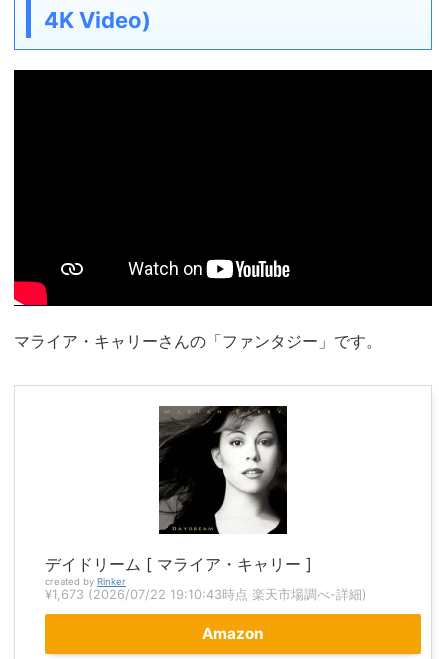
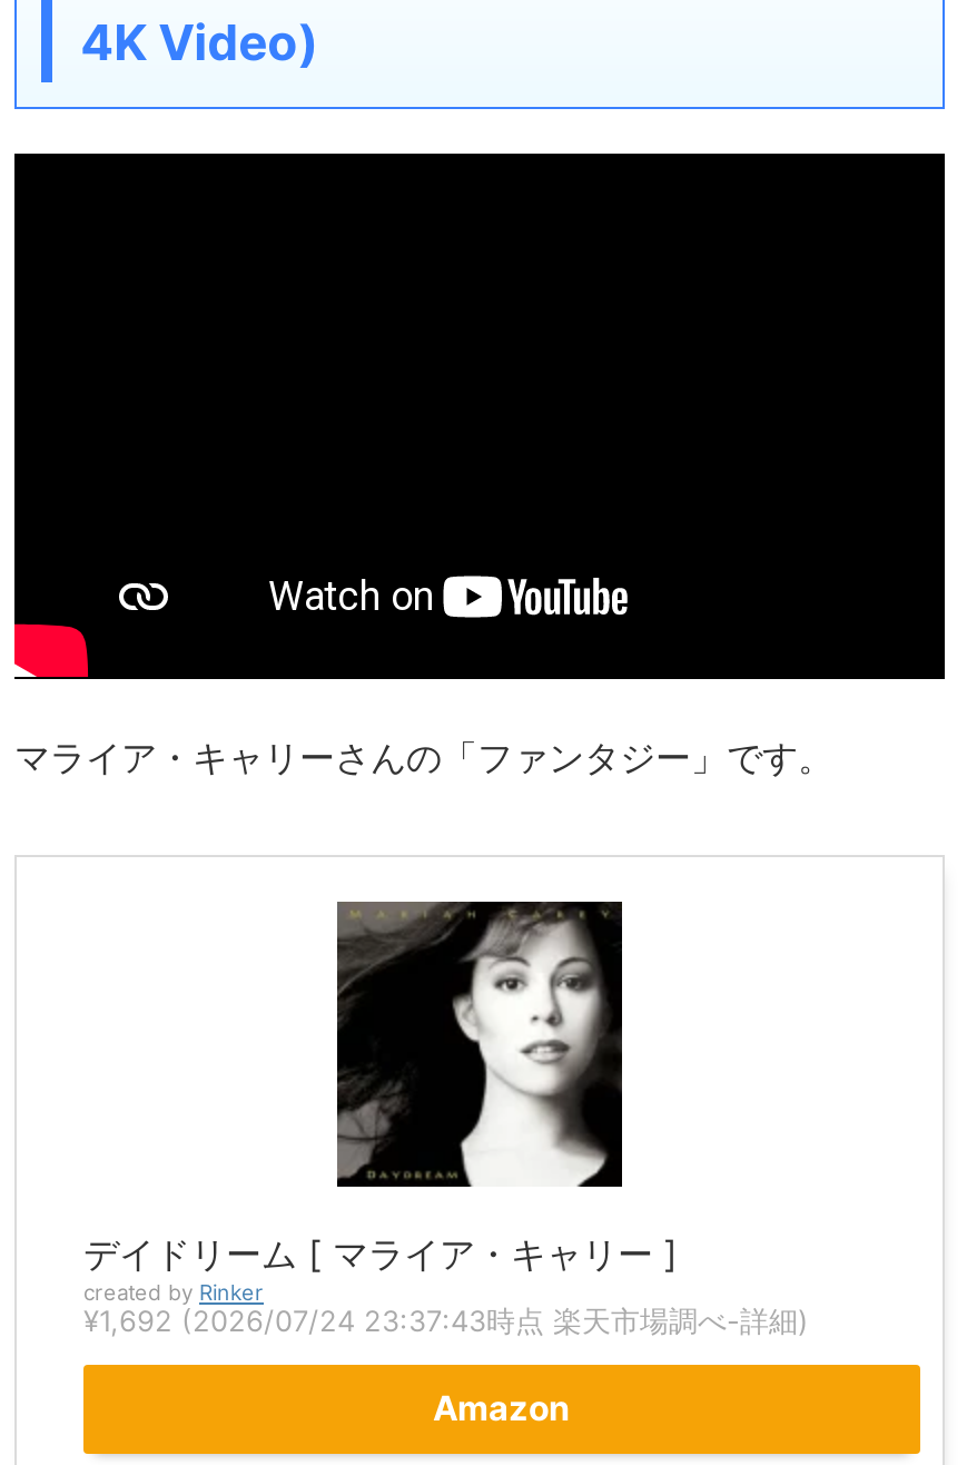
[45,586,367,601] ¥1,673 (2026/07/22 19:10:43時点 楽天市場調べ-詳細) -> [83,1304,809,1337] ¥1,692 (2026/07/24 23:37:43時点 楽天市場調べ-詳細)

